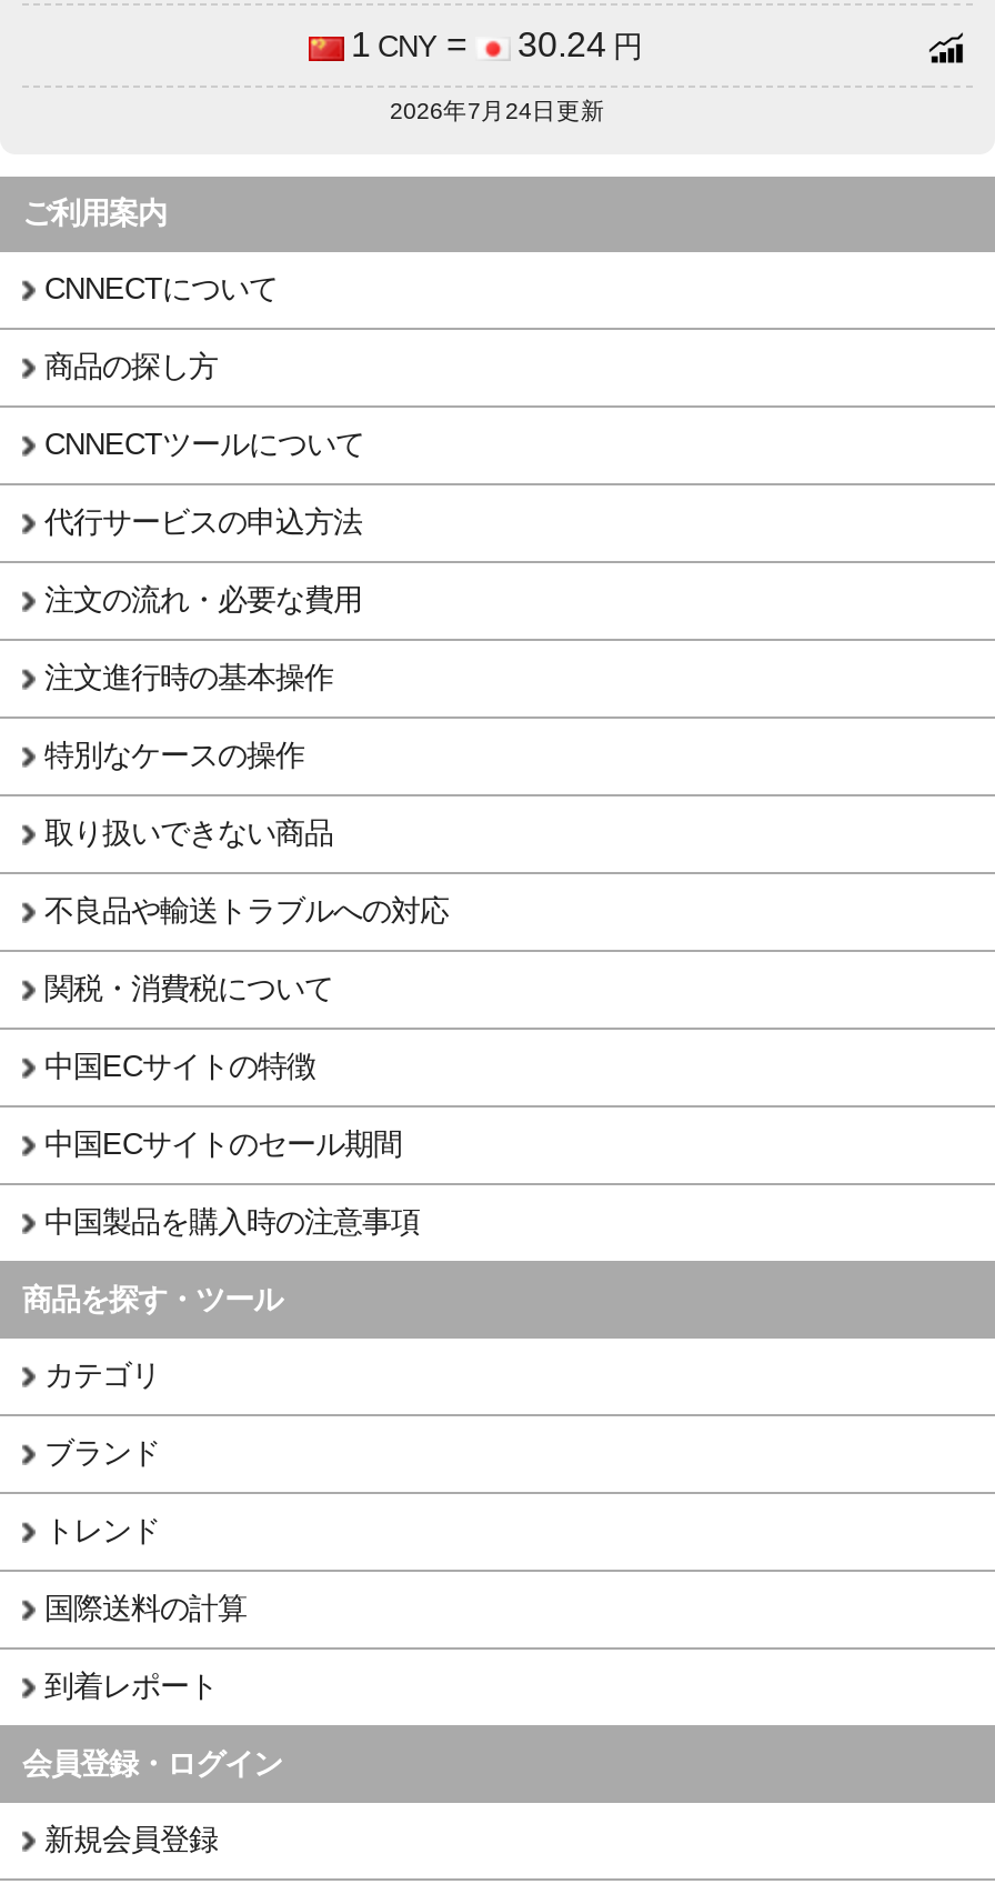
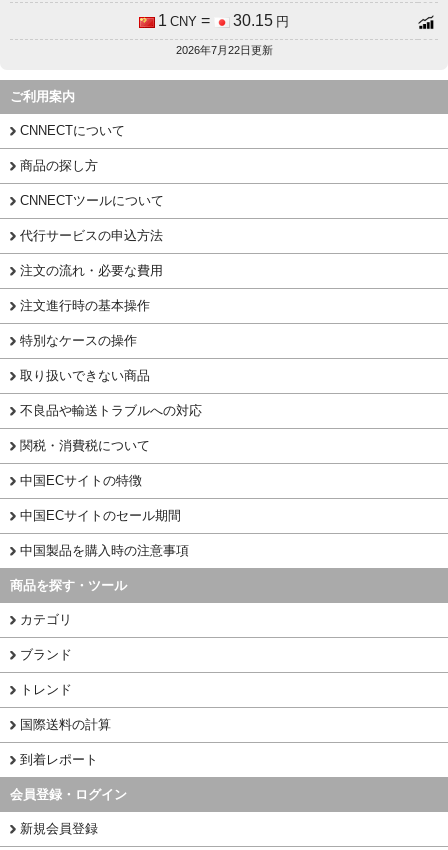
[351,27,642,64] 1 CNY = 30.24 円 -> [158,12,289,29] 1 CNY = 30.15 円
[390,98,605,124] 2026年7月24日更新 -> [175,44,272,56] 2026年7月22日更新

